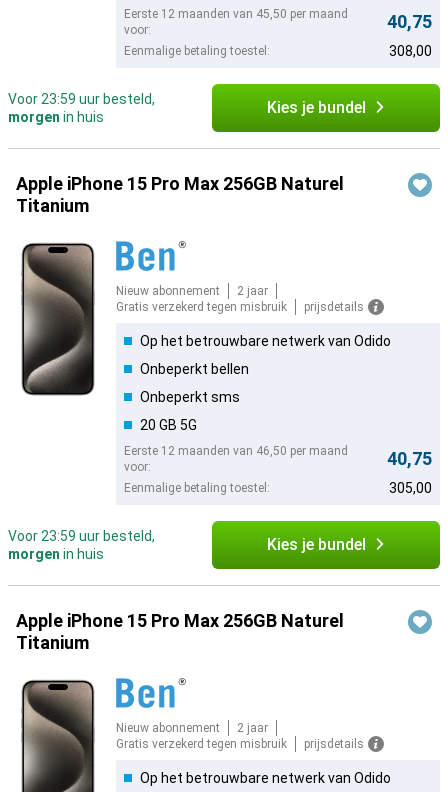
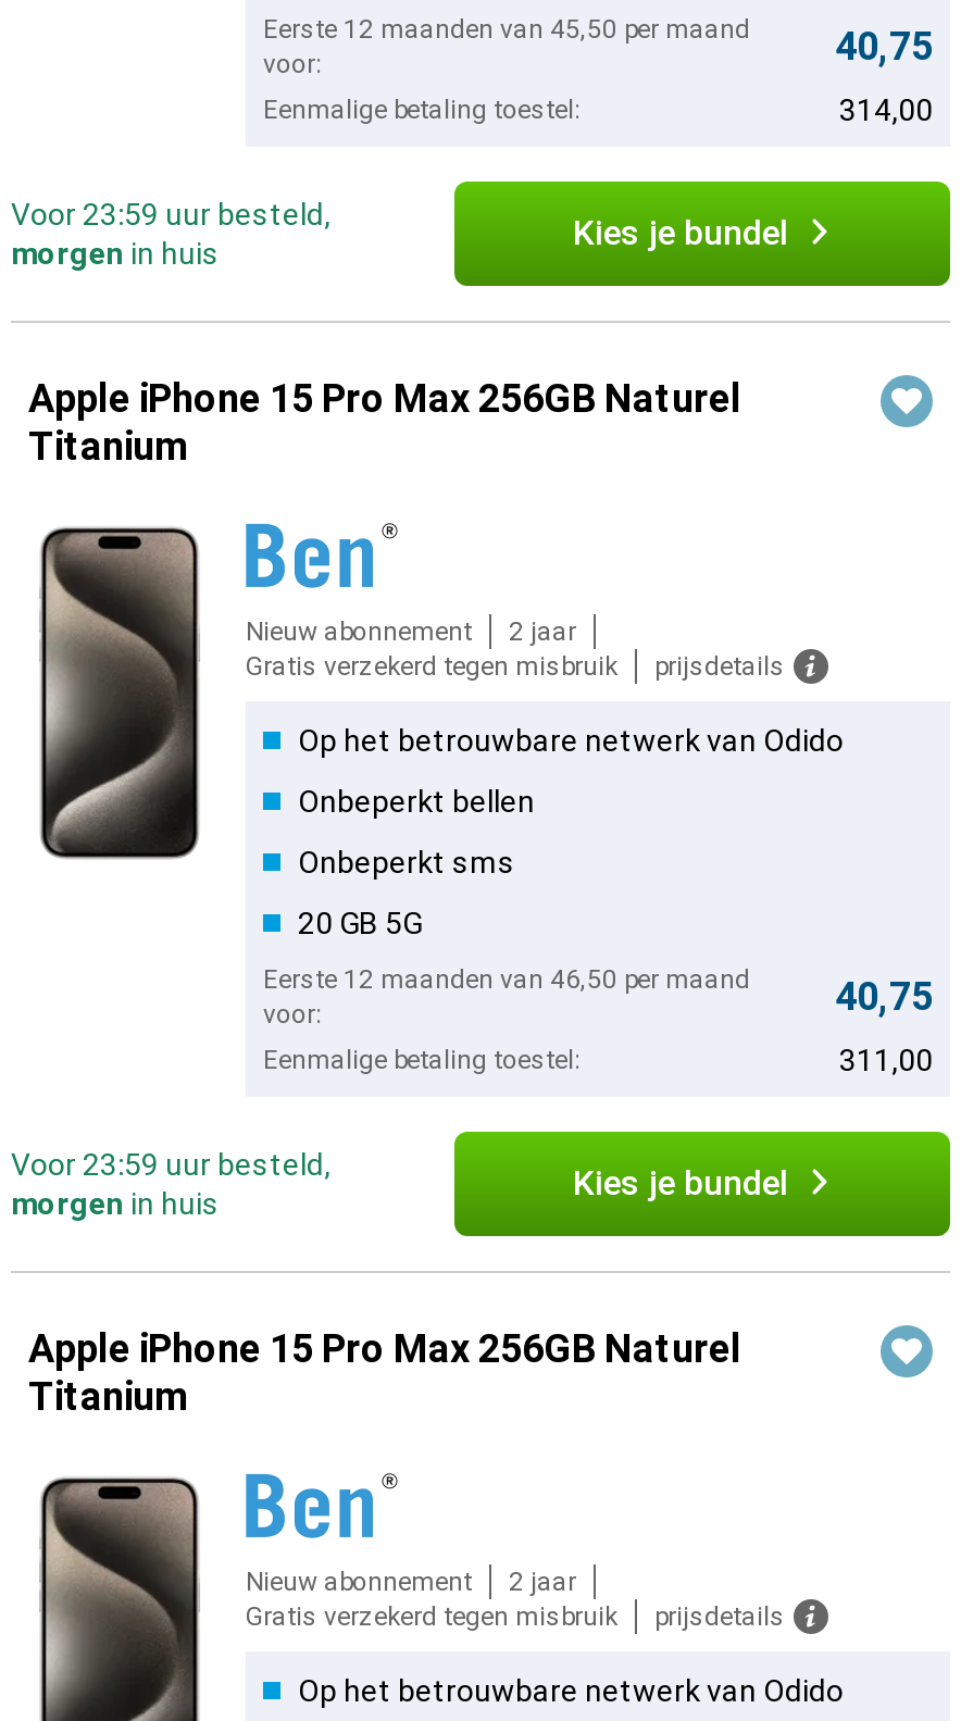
[389,43,432,59] 308,00 -> [839,93,933,128] 314,00
[389,480,432,496] 305,00 -> [839,1043,933,1078] 311,00

